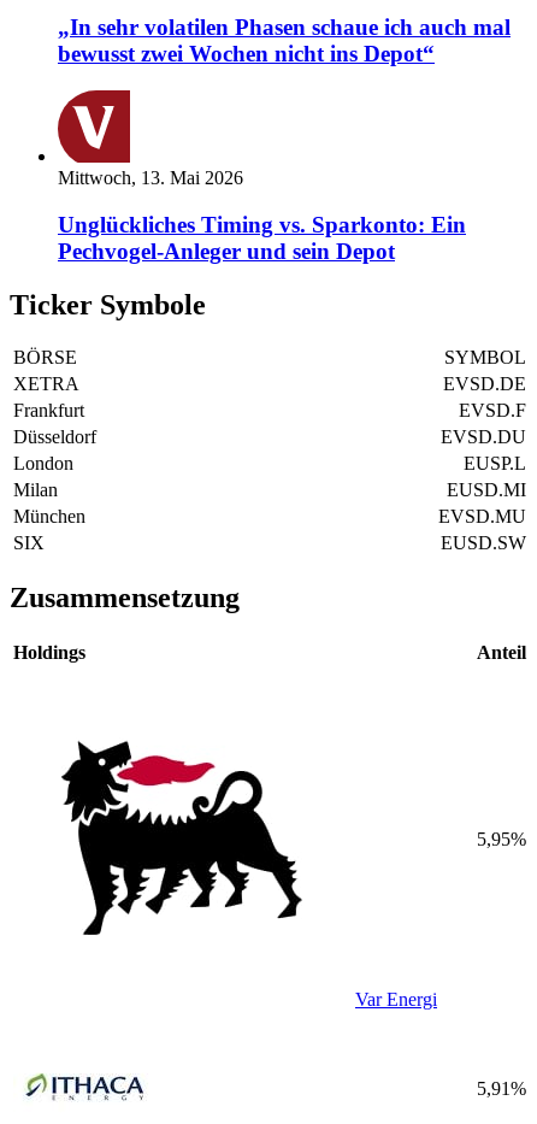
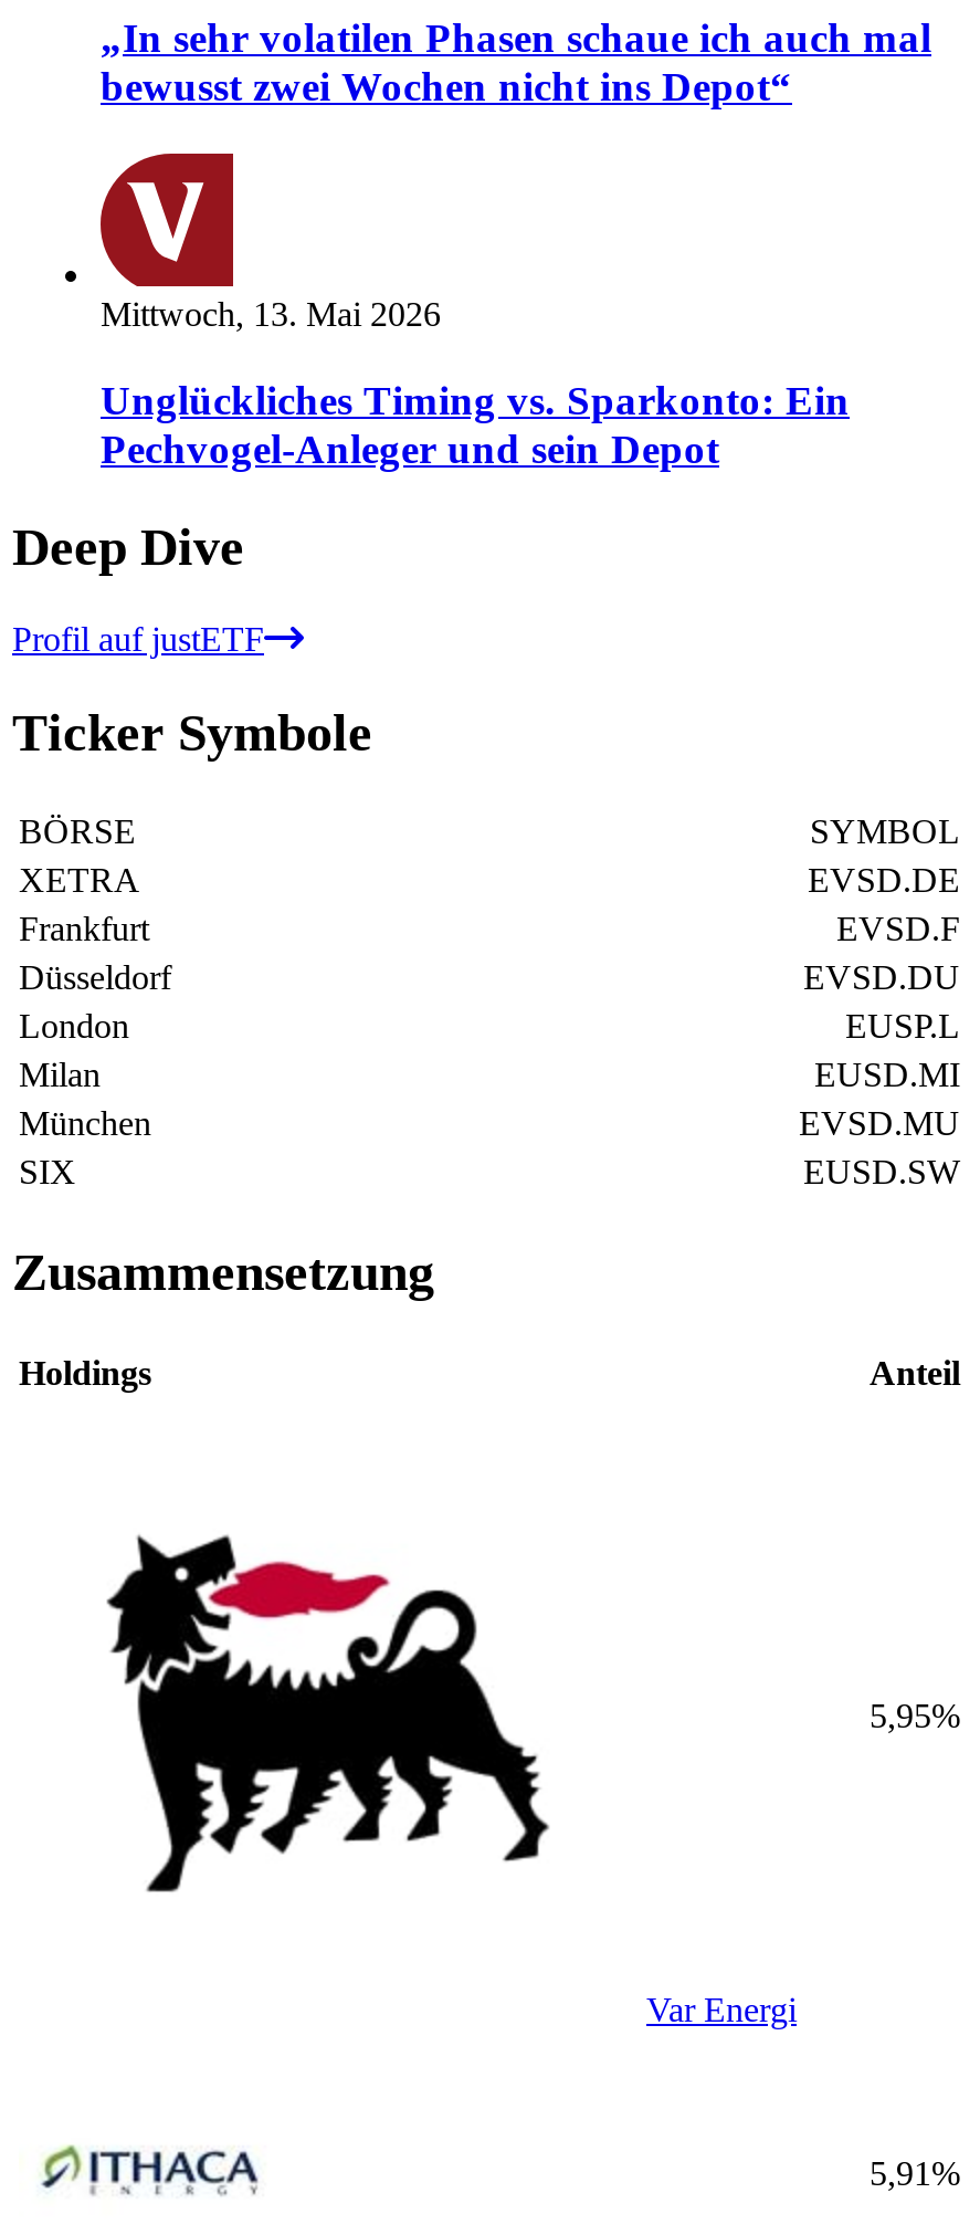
none -> [12,517,264,659] Deep Dive | Profil auf justETF

